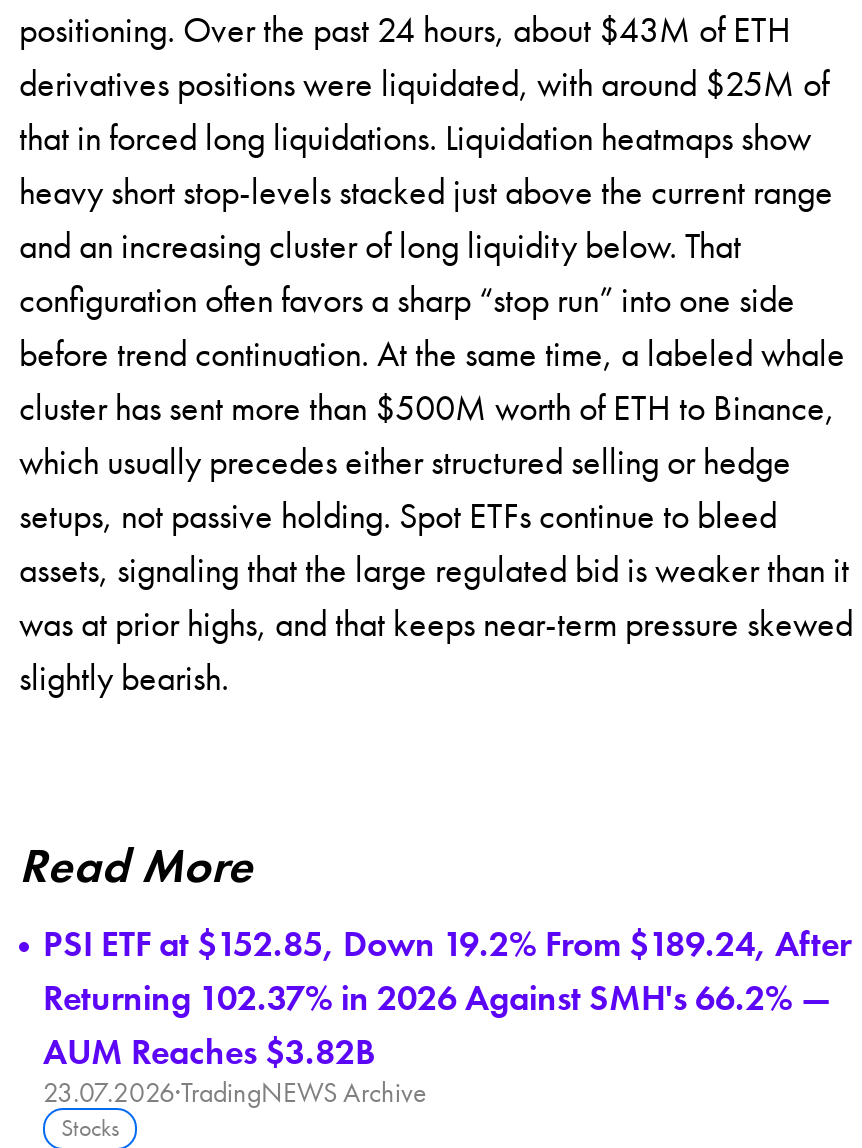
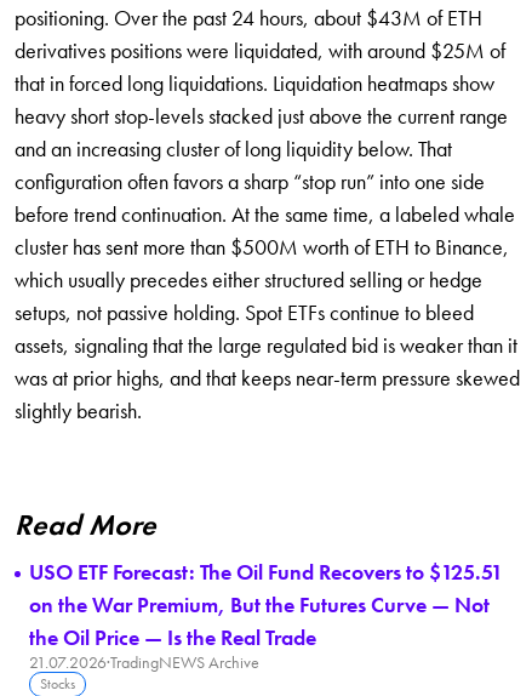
[43,920,851,1110] PSI ETF at $152.85, Down 19.2% From $189.24, After | Returning 102.37% in 2026 Against SMH's 66.2% — | AUM Reaches $3.82B | 23.07.2026·TradingNEWS Archive -> [29,558,503,673] USO ETF Forecast: The Oil Fund Recovers to $125.51 | on the War Premium, But the Futures Curve — Not | the Oil Price — Is the Real Trade | 21.07.2026·TradingNEWS Archive

